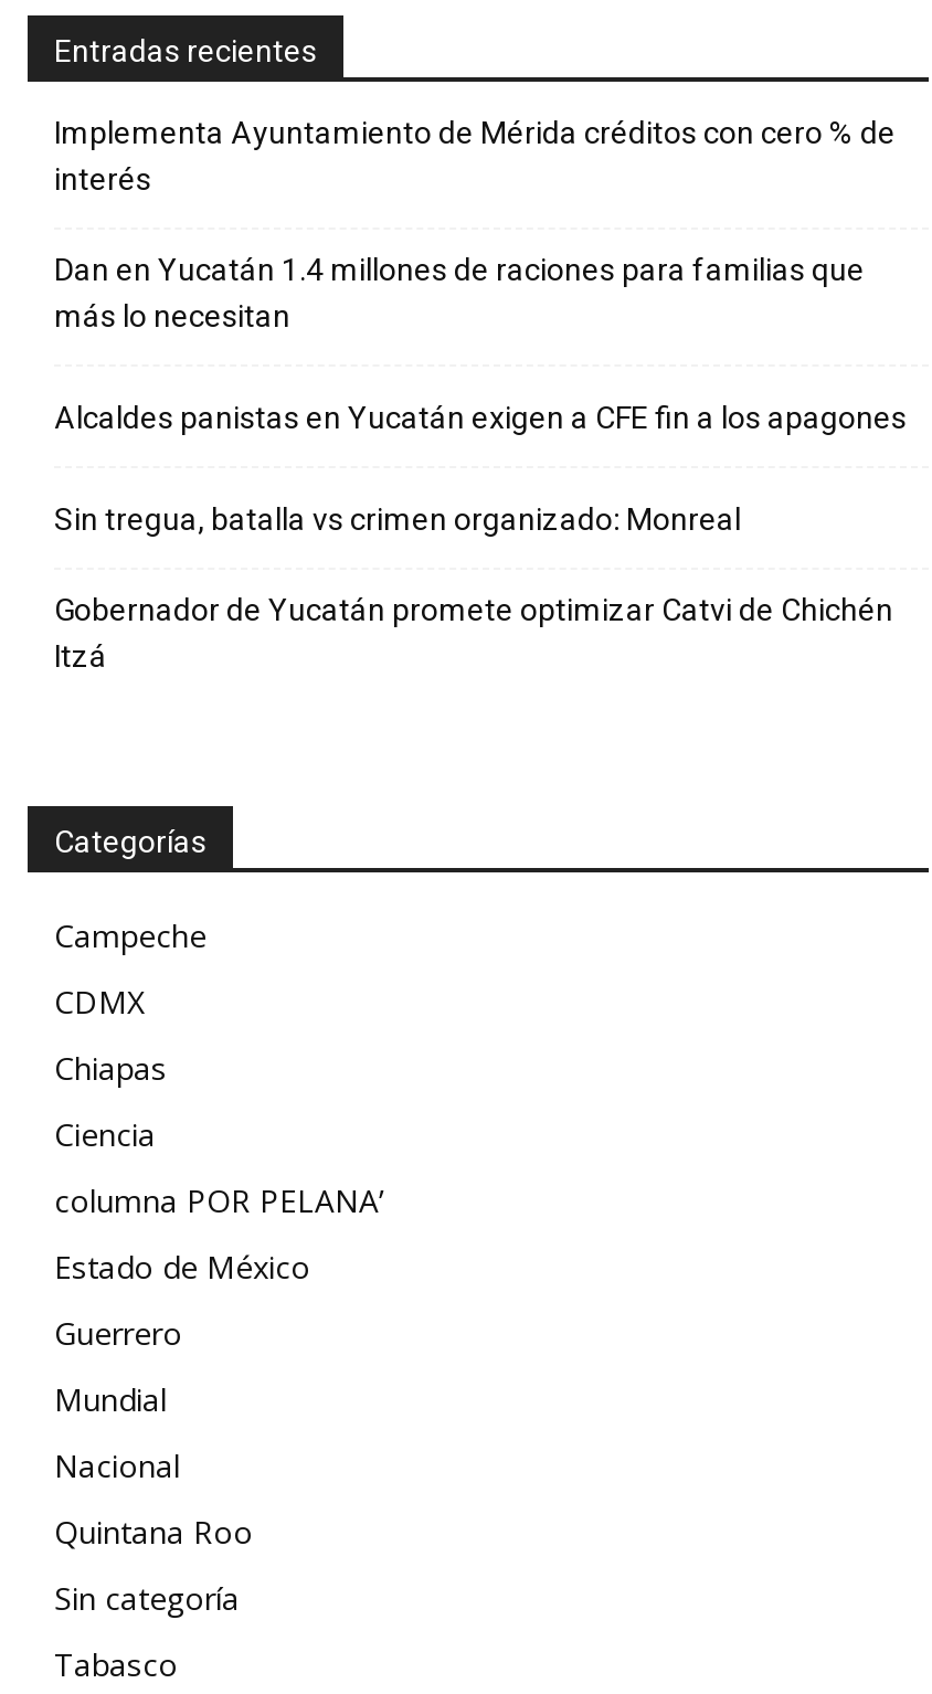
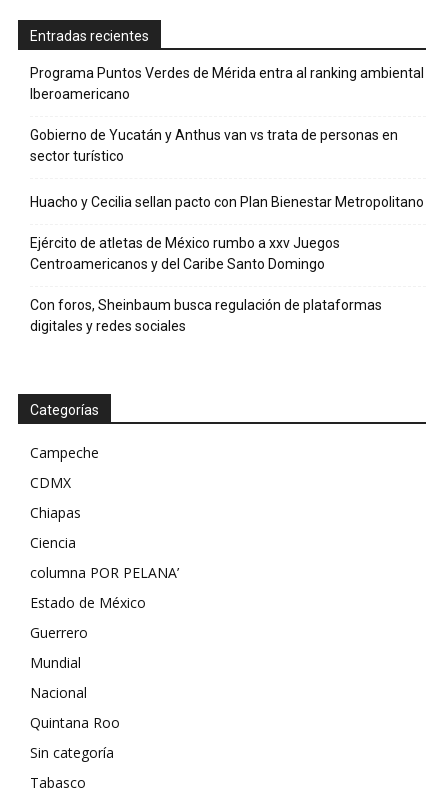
[54,114,896,195] Implementa Ayuntamiento de Mérida créditos con cero % de | interés -> [30,64,424,101] Programa Puntos Verdes de Mérida entra al ranking ambiental | Iberoamericano
[54,251,865,332] Dan en Yucatán 1.4 millones de raciones para familias que | más lo necesitan -> [30,126,398,163] Gobierno de Yucatán y Anthus van vs trata de personas en | sector turístico
[54,399,907,434] Alcaldes panistas en Yucatán exigen a CFE fin a los apagones -> [30,193,424,209] Huacho y Cecilia sellan pacto con Plan Bienestar Metropolitano
[54,500,741,536] Sin tregua, batalla vs crimen organizado: Monreal -> [30,234,340,271] Ejército de atletas de México rumbo a xxv Juegos | Centroamericanos y del Caribe Santo Domingo
[54,591,893,673] Gobernador de Yucatán promete optimizar Catvi de Chichén | Itzá -> [30,296,382,333] Con foros, Sheinbaum busca regulación de plataformas | digitales y redes sociales

